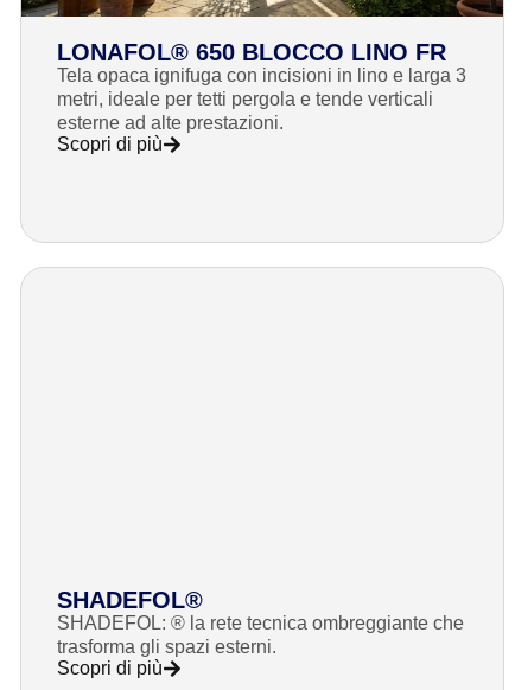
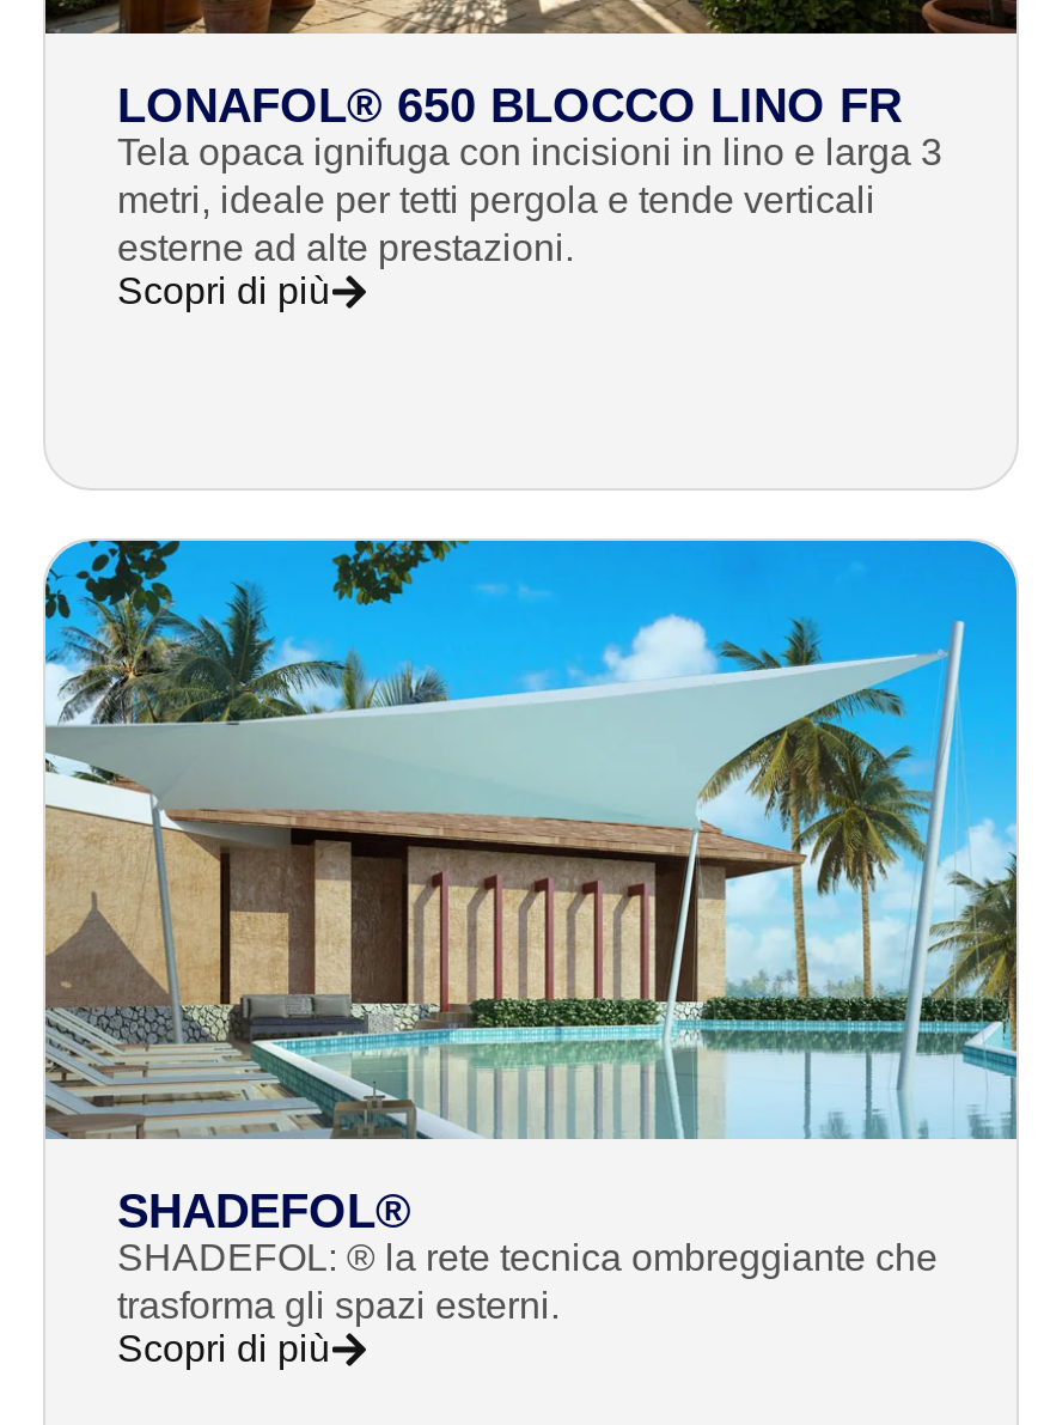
none -> [43,538,1019,1141] [image]

